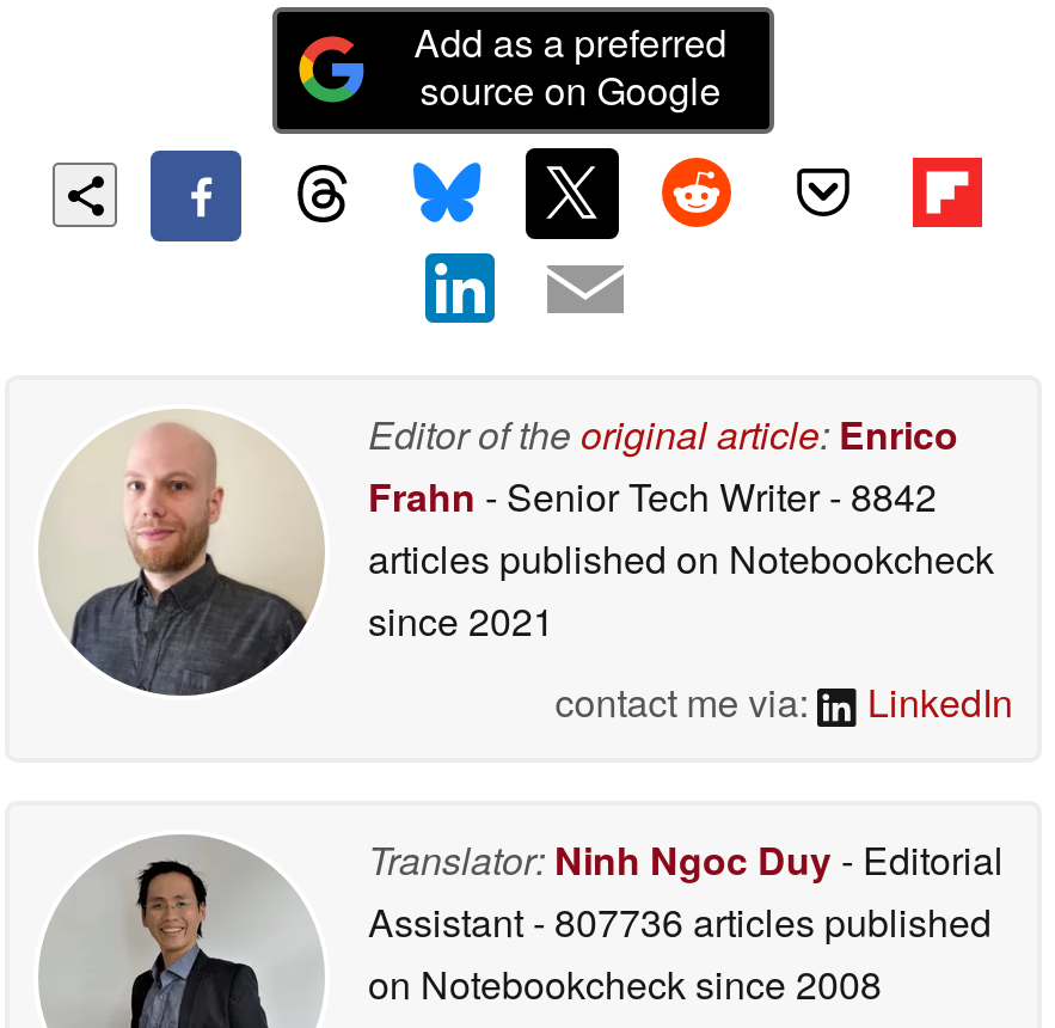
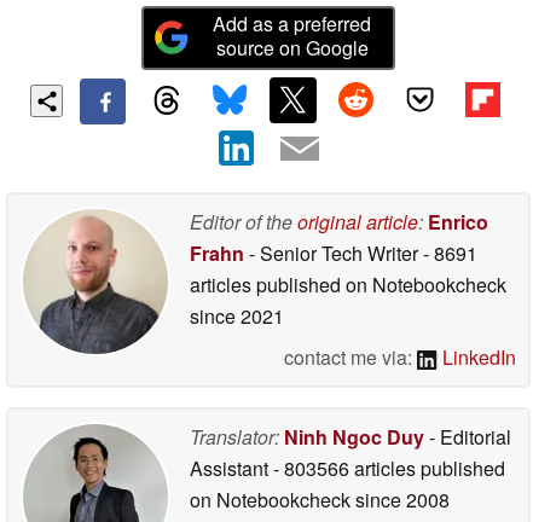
[368,469,937,524] Frahn - Senior Tech Writer - 8842 -> [190,239,477,267] Frahn - Senior Tech Writer - 8691
[368,894,992,949] Assistant - 807736 articles published -> [190,454,505,482] Assistant - 803566 articles published

